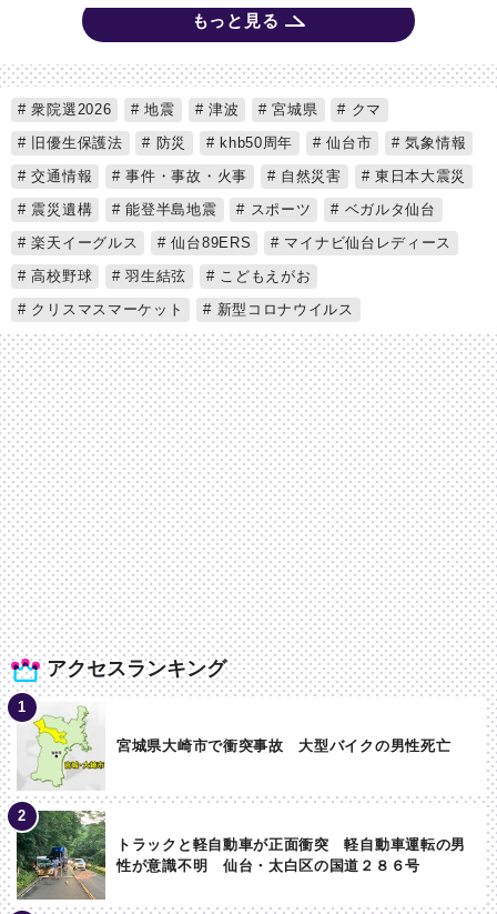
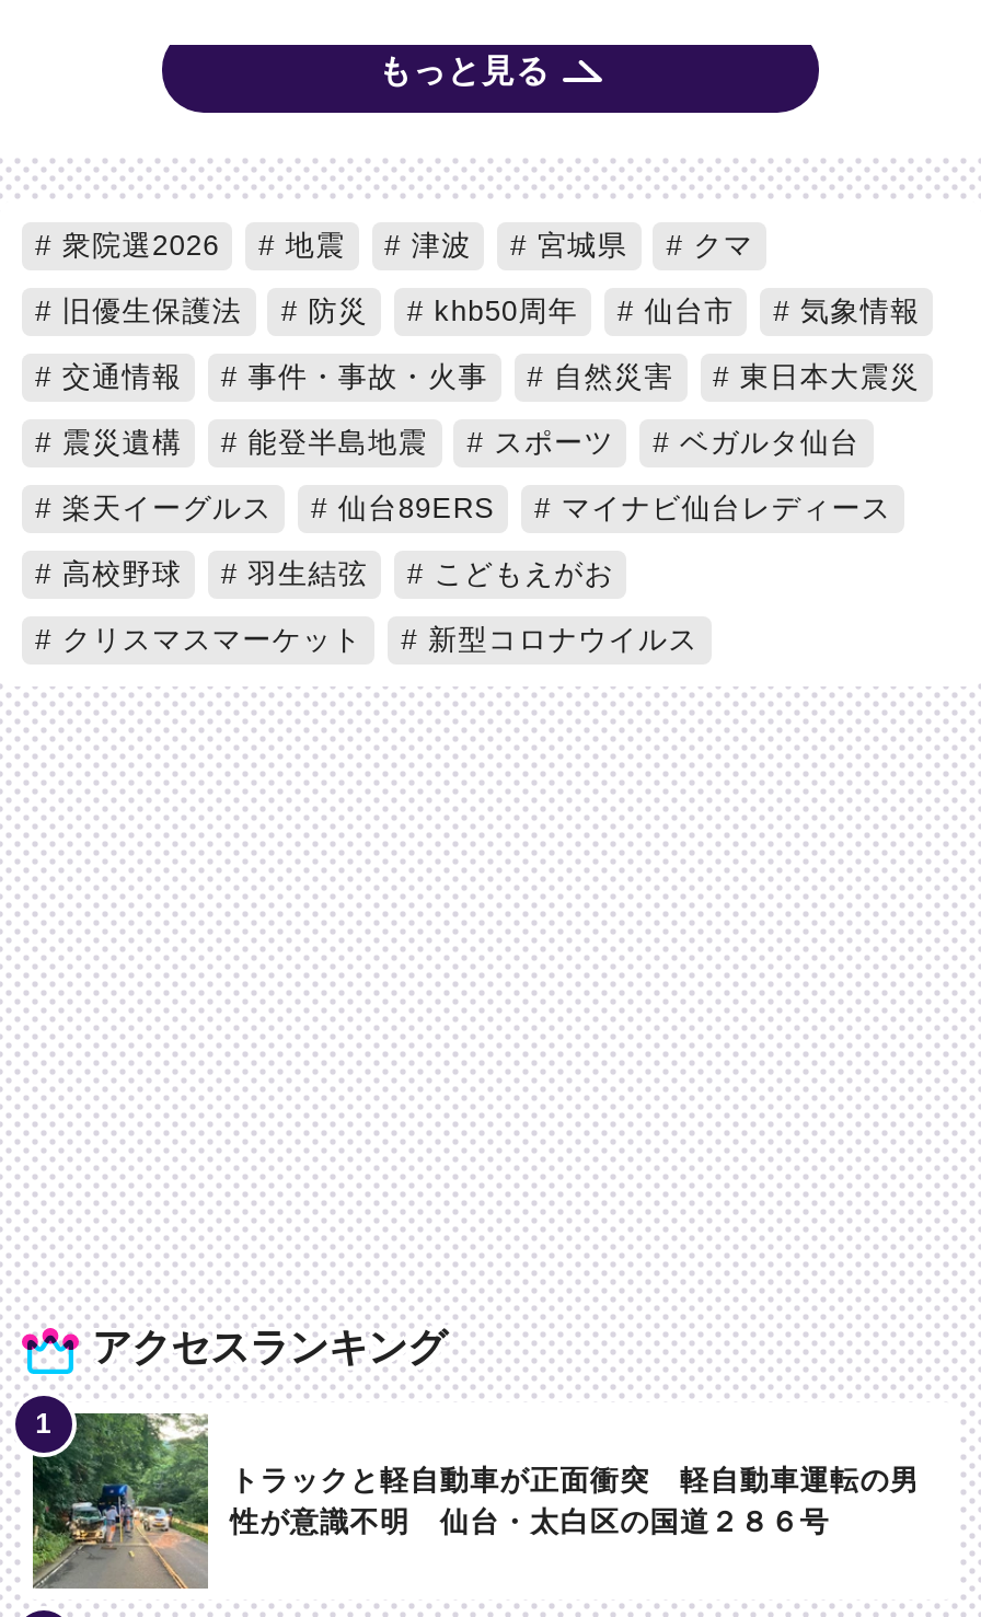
[18,705,451,790] [image] | 宮城県大崎市で衝突事故 大型バイクの男性死亡 -> none

